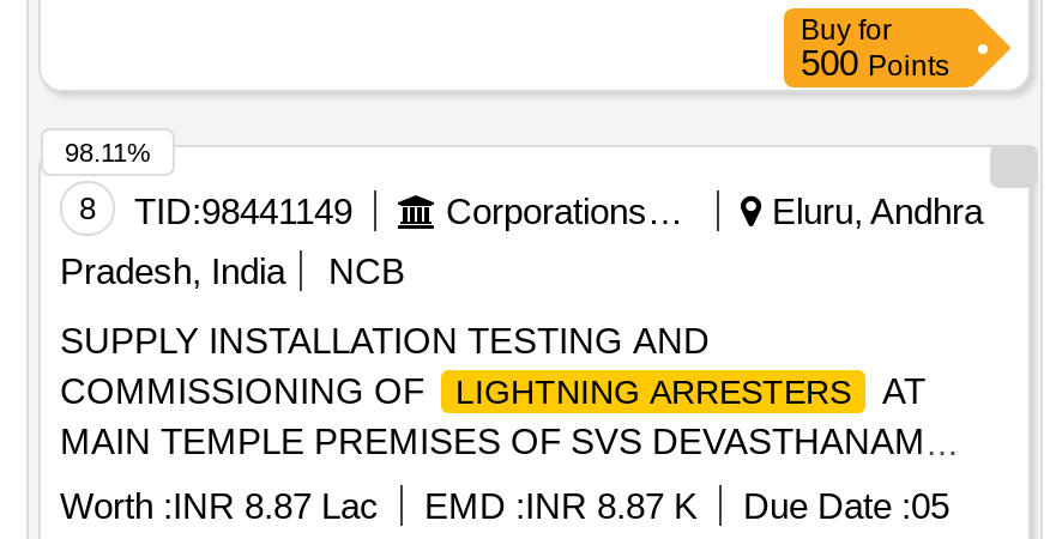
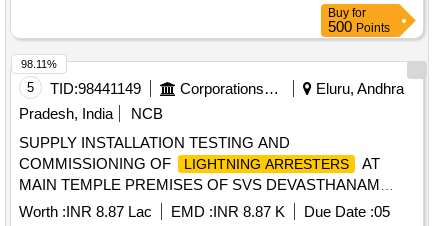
[79,191,352,232] 8 TID:98441149 -> [27,80,141,97] 5 TID:98441149

